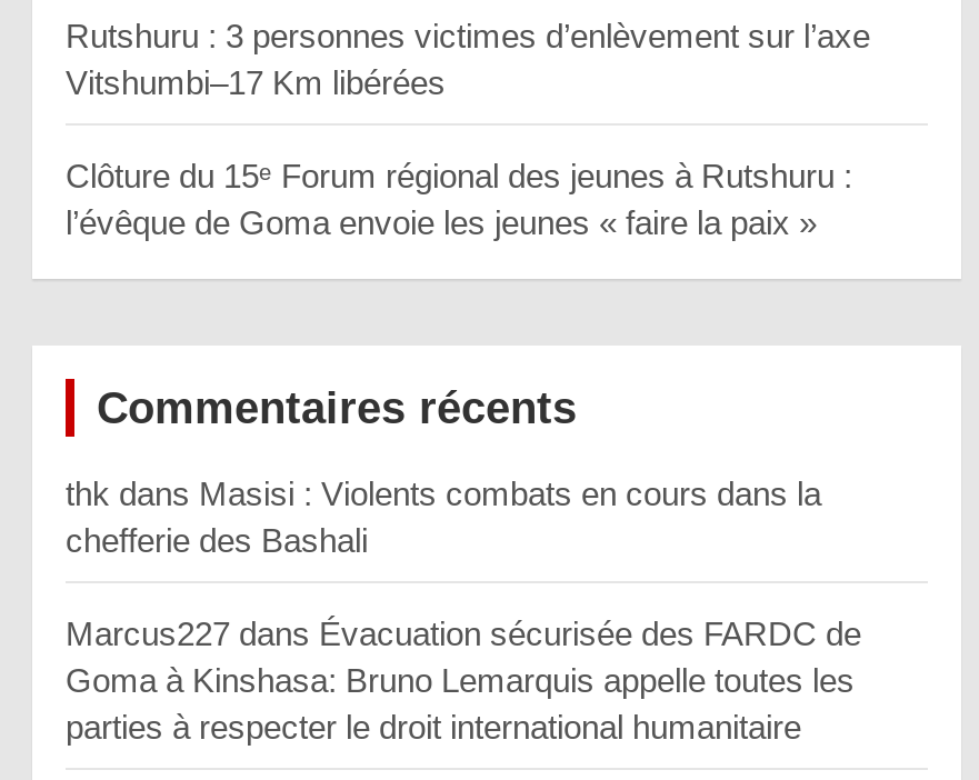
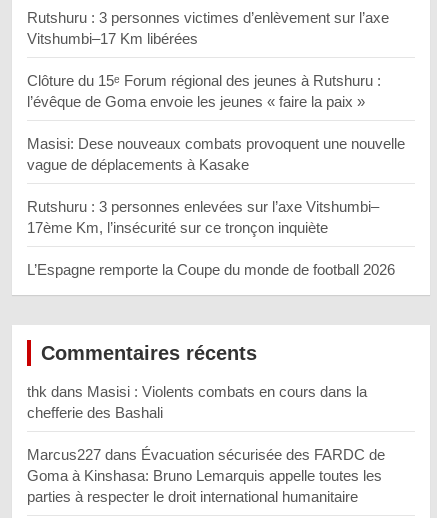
none -> [27,135,405,278] Masisi: Dese nouveaux combats provoquent une nouvelle | vague de déplacements à Kasake | Rutshuru : 3 personnes enlevées sur l’axe Vitshumbi– | 17ème Km, l’insécurité sur ce tronçon inquiète | L’Espagne remporte la Coupe du monde de football 2026

